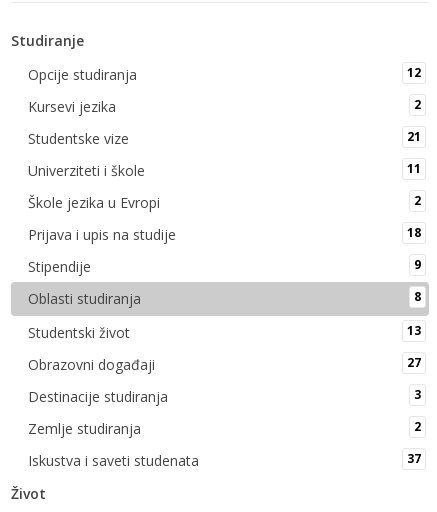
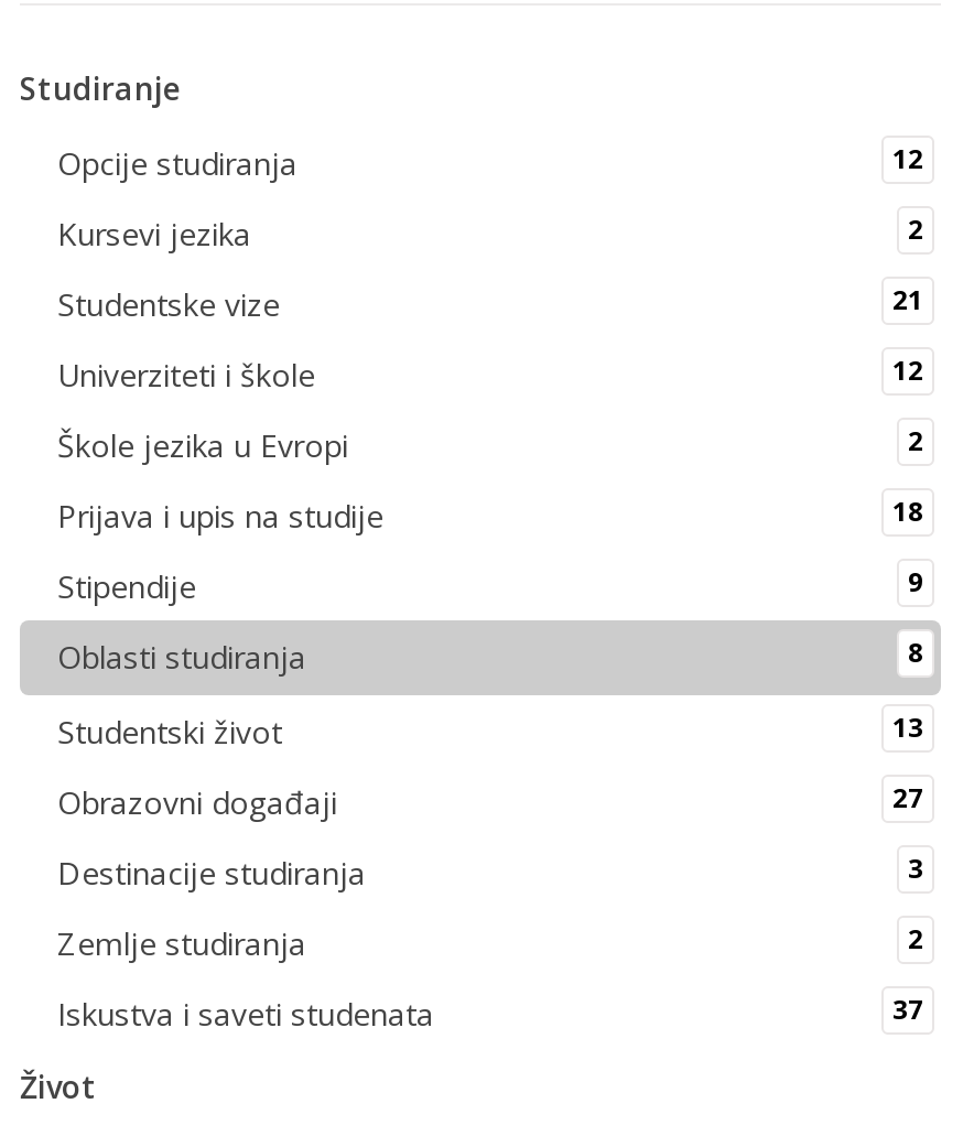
[407,160,421,177] 11 -> [892,352,923,390] 12

